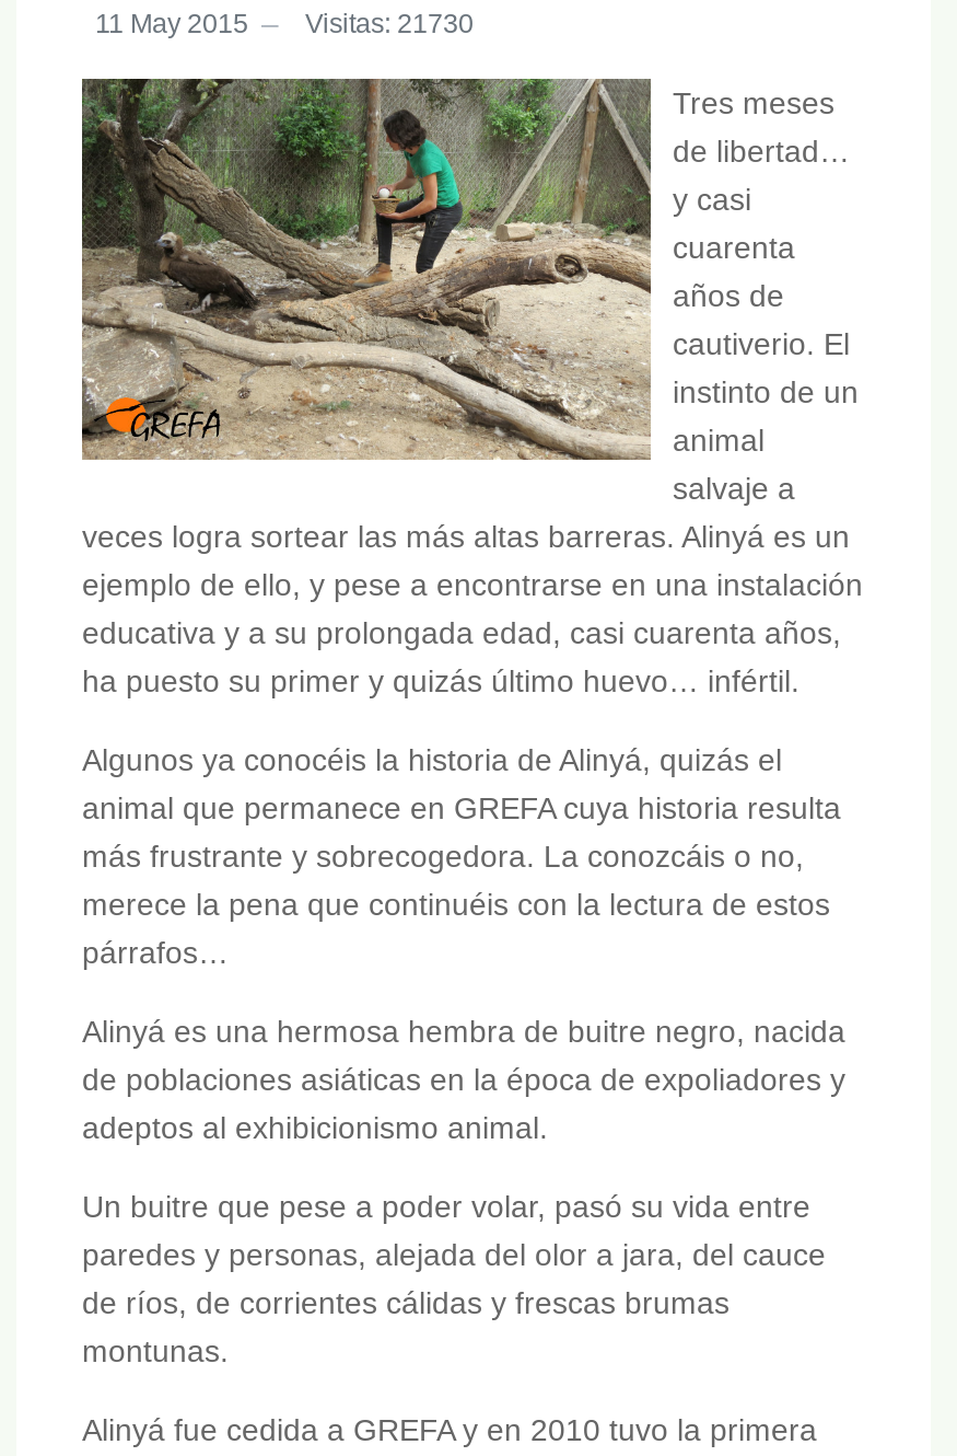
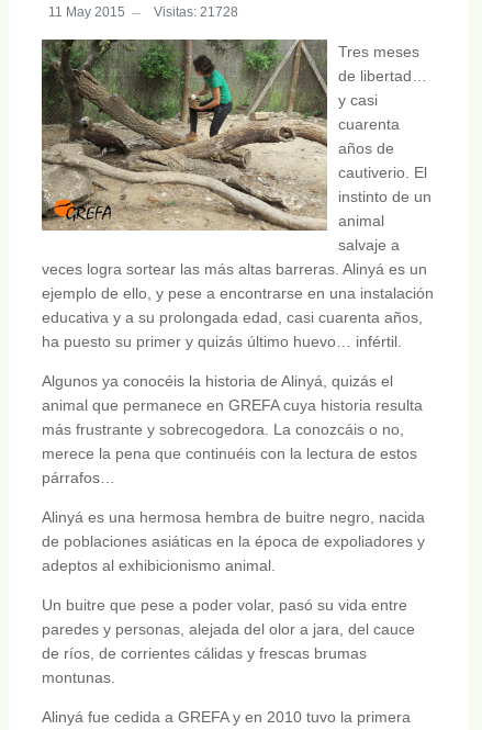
[95,9,474,39] 11 May 2015 Visitas: 21730 -> [48,4,238,20] 11 May 2015 Visitas: 21728

